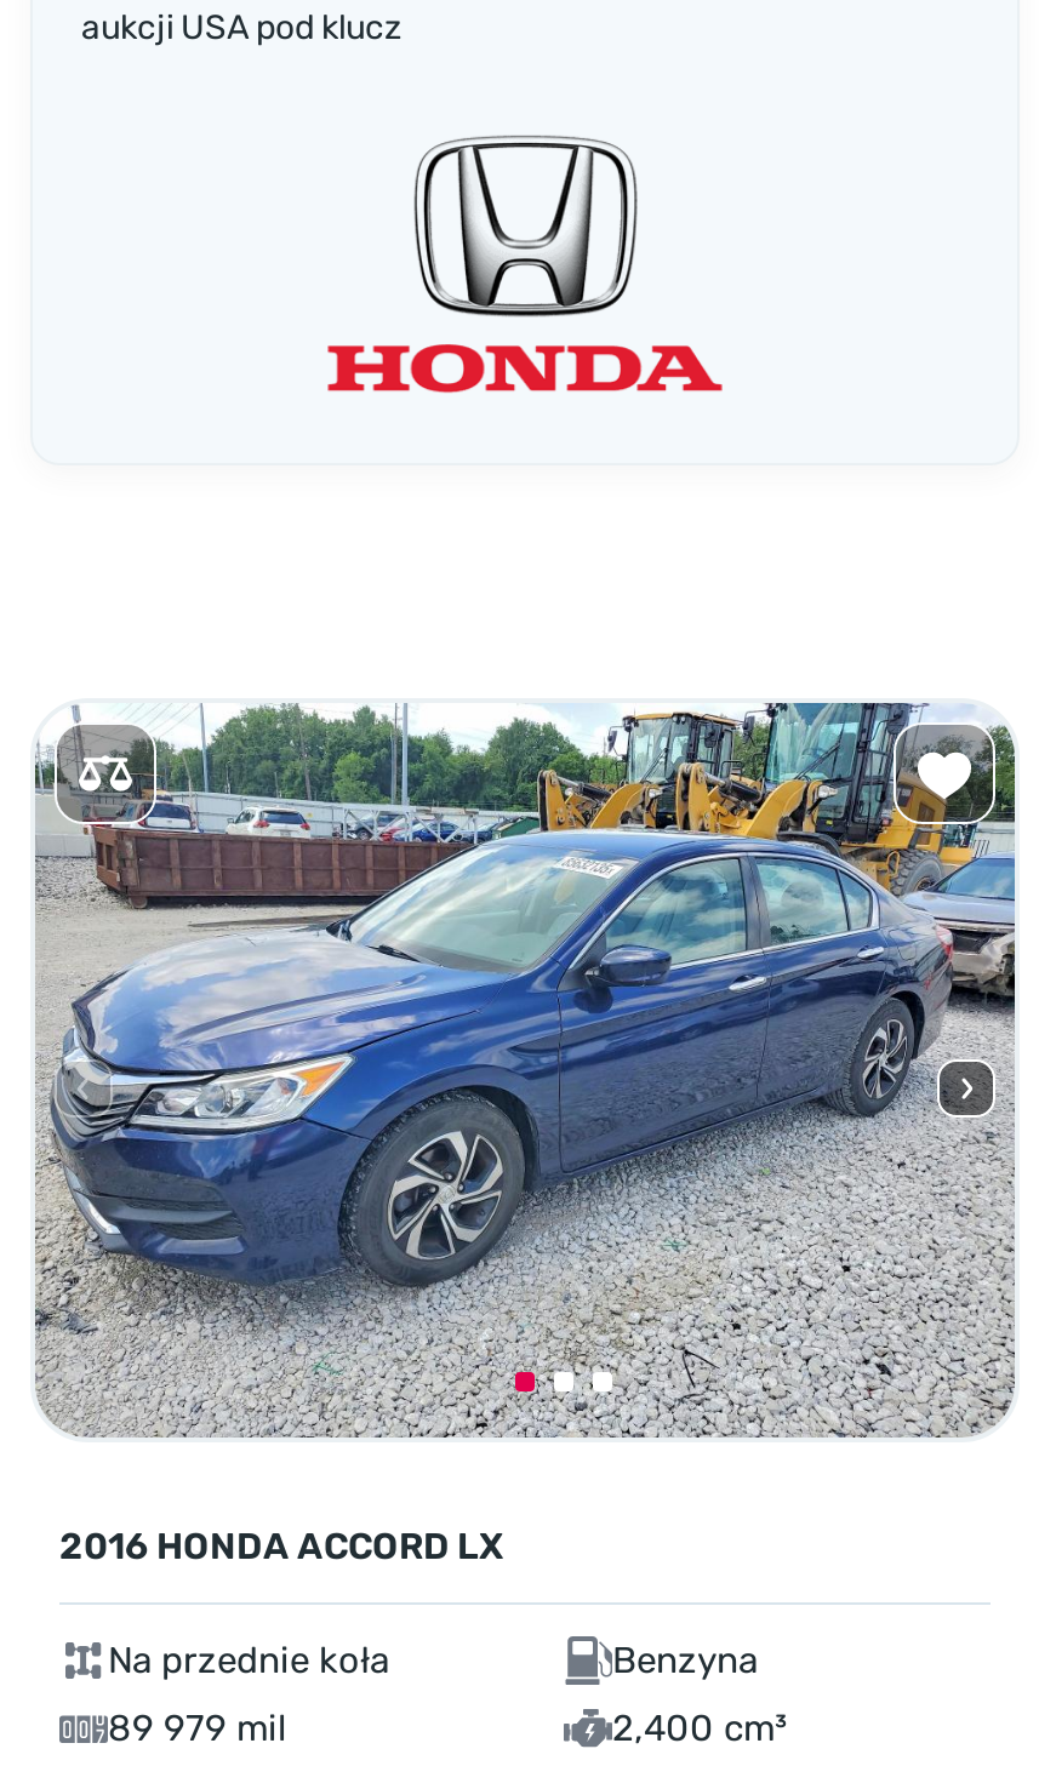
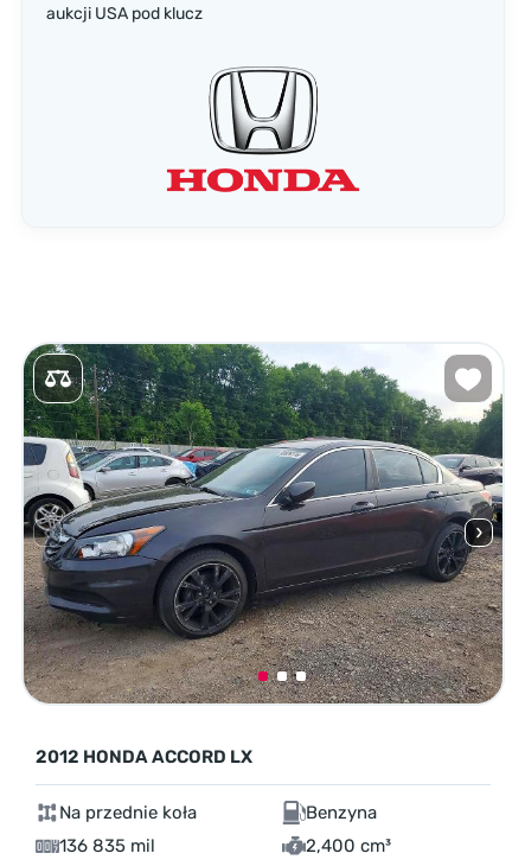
[33,701,1017,1569] [image] | 2016 HONDA ACCORD LX -> [23,343,504,768] [image] | 2012 HONDA ACCORD LX
[108,1707,287,1750] 89 979 mil -> [59,835,155,857] 136 835 mil

